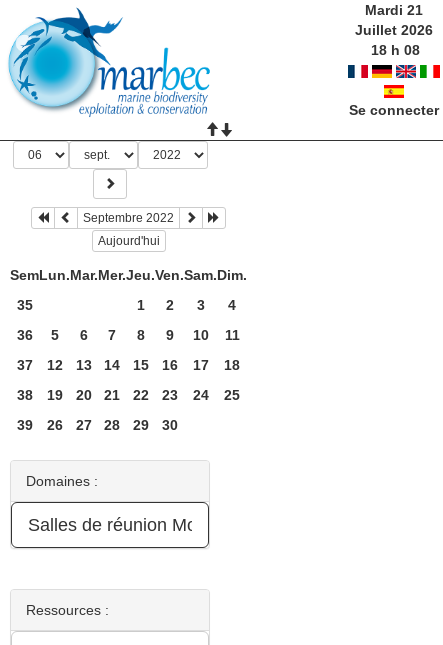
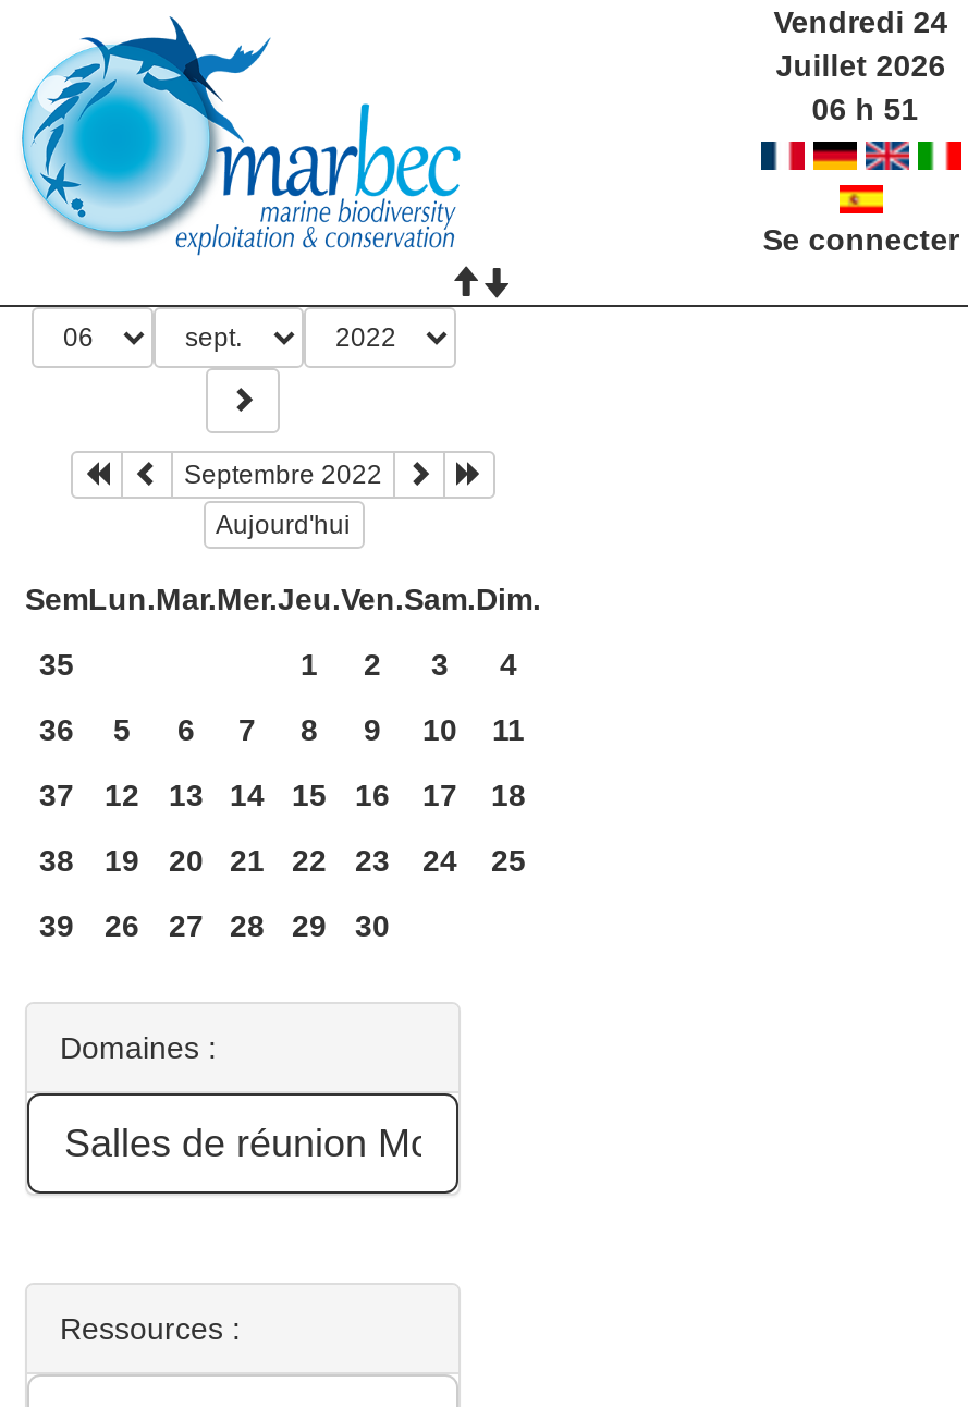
[365,2,423,18] Mardi 21 -> [774,4,948,39] Vendredi 24
[371,42,420,58] 18 h 08 -> [812,91,918,126] 06 h 51

